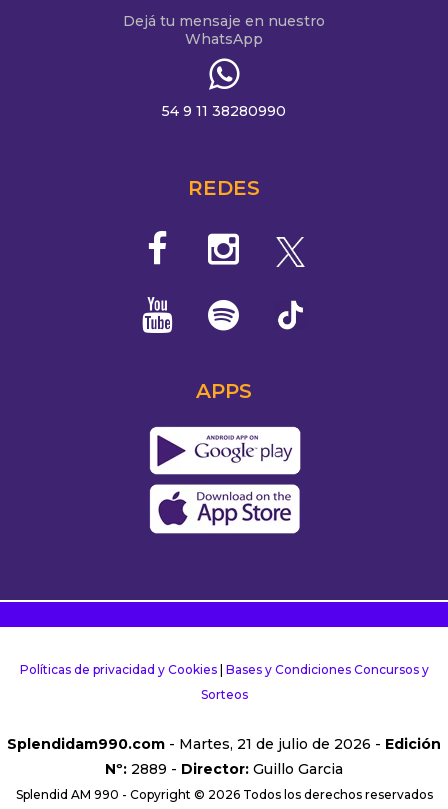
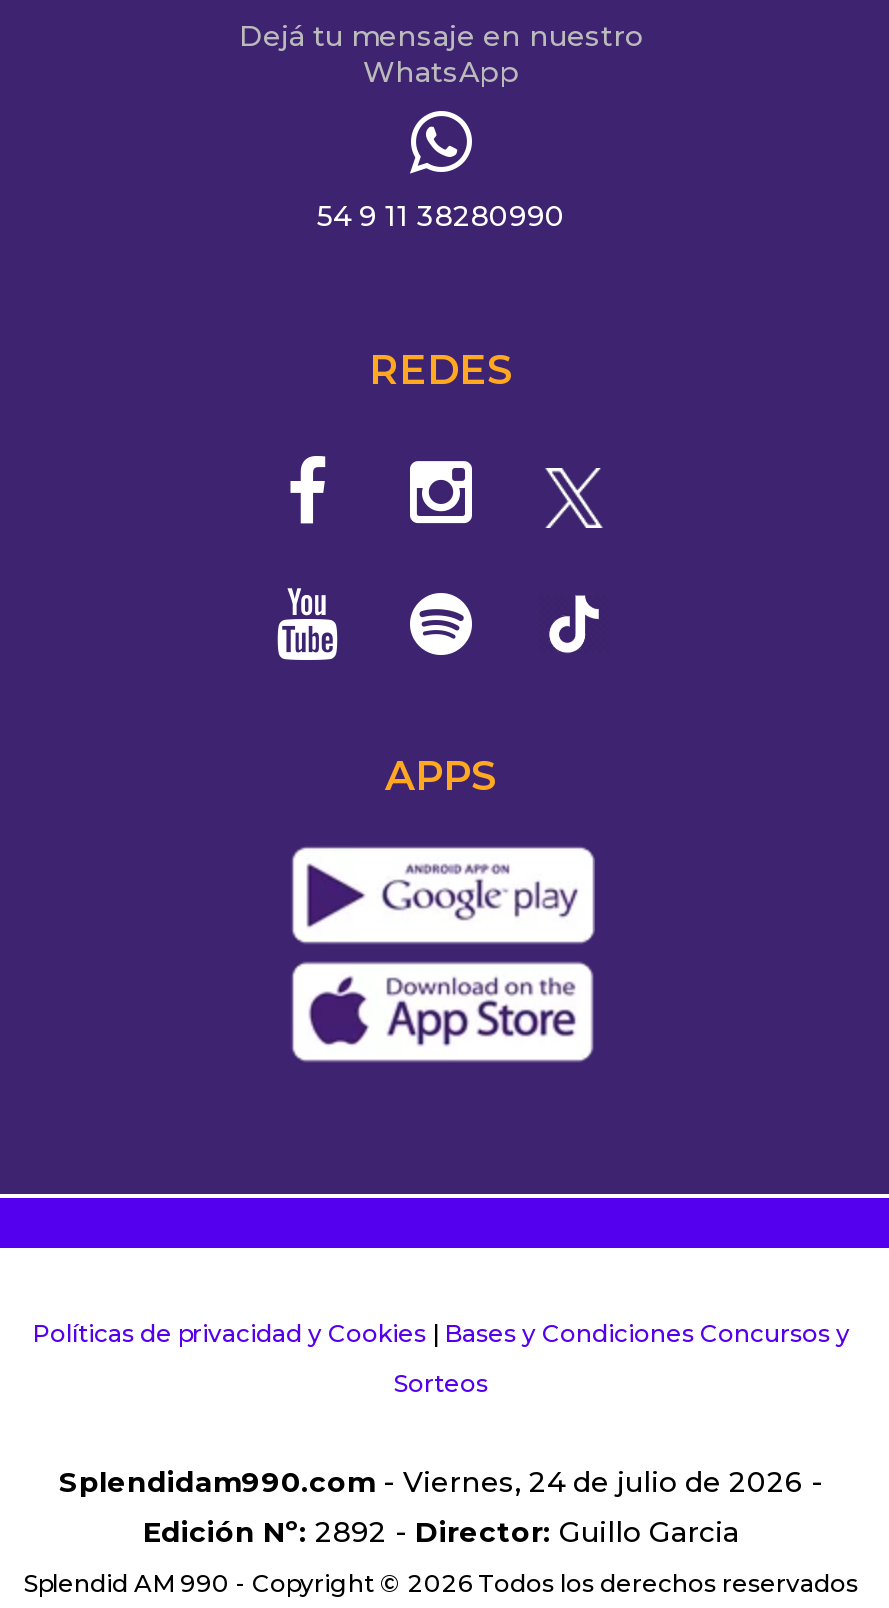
[7,735,441,778] Splendidam990.com - Martes, 21 de julio de 2026 - Edición | Nº: 2889 - Director: Guillo Garcia -> [59,1463,823,1549] Splendidam990.com - Viernes, 24 de julio de 2026 - | Edición Nº: 2892 - Director: Guillo Garcia

